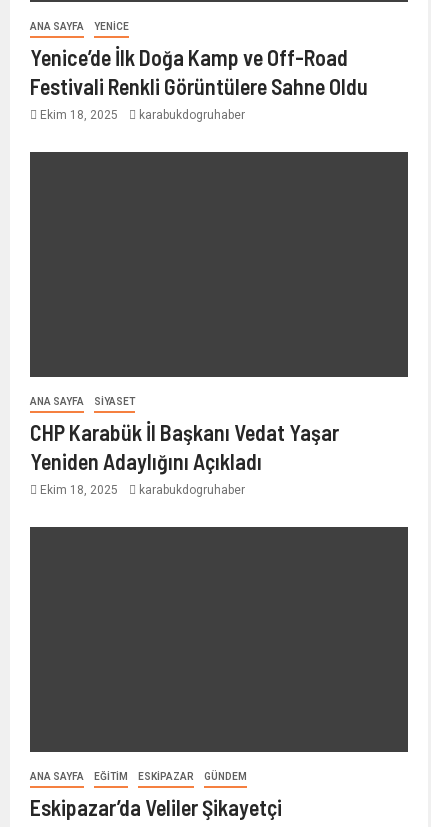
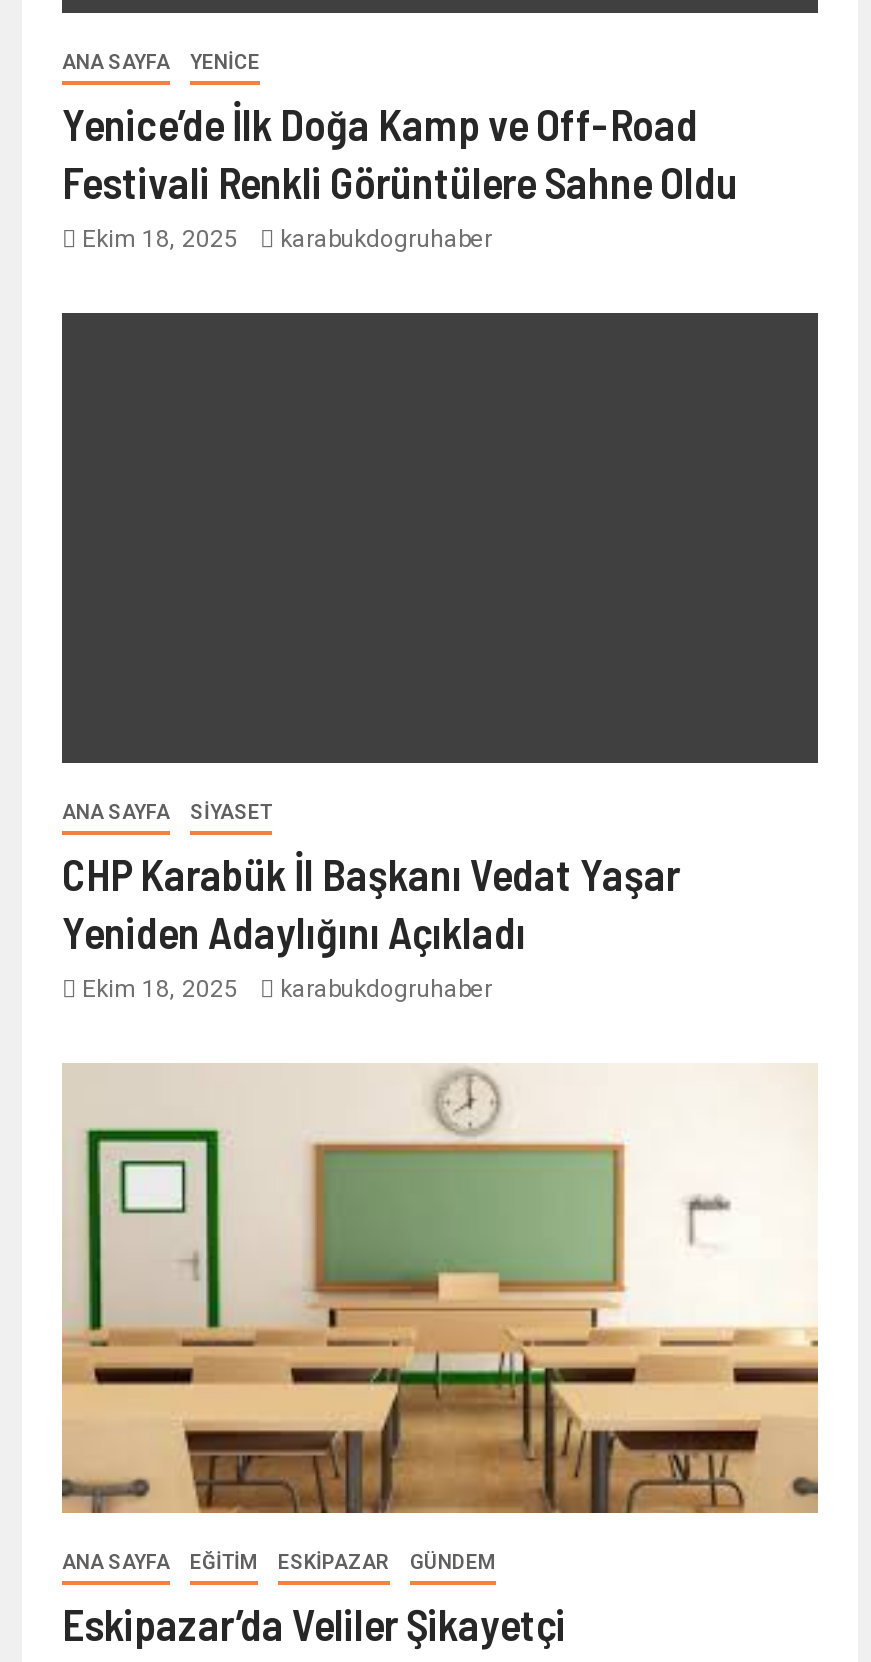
none -> [60,1063,820,1515] [image]

